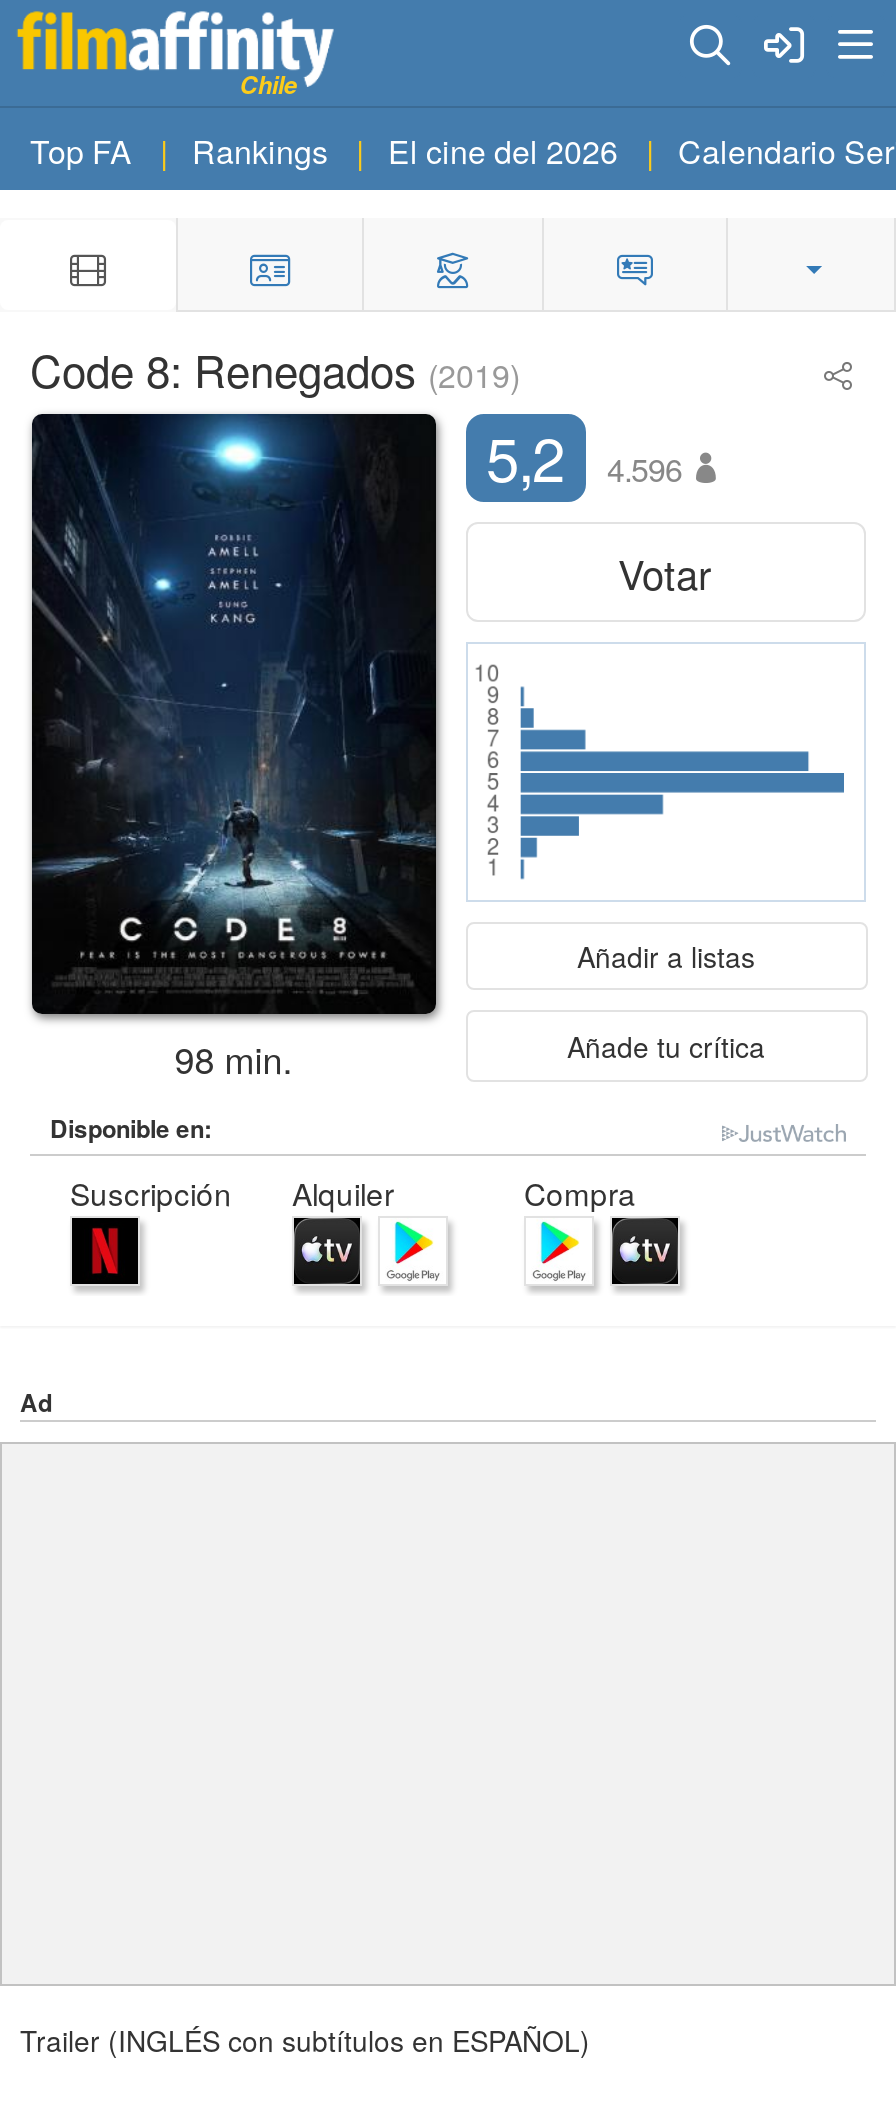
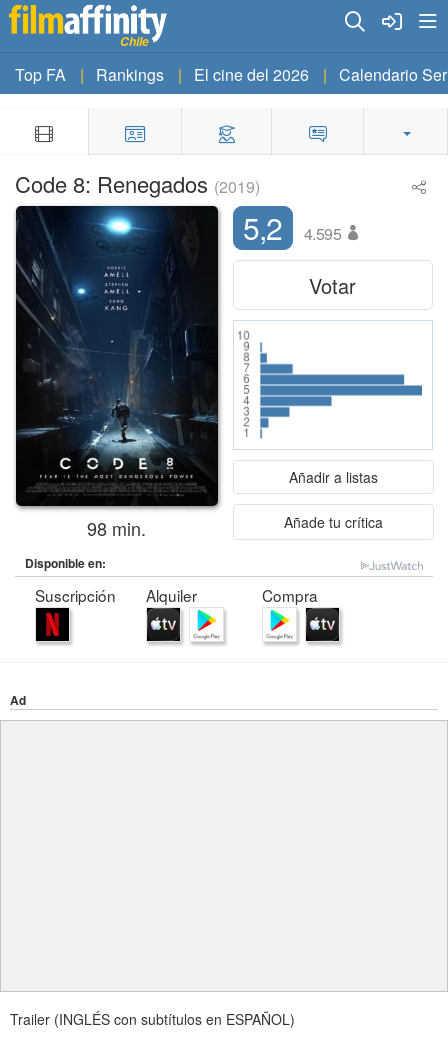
[486,414,682,500] 5,2 4.596 -> [243,206,341,249] 5,2 4.595

